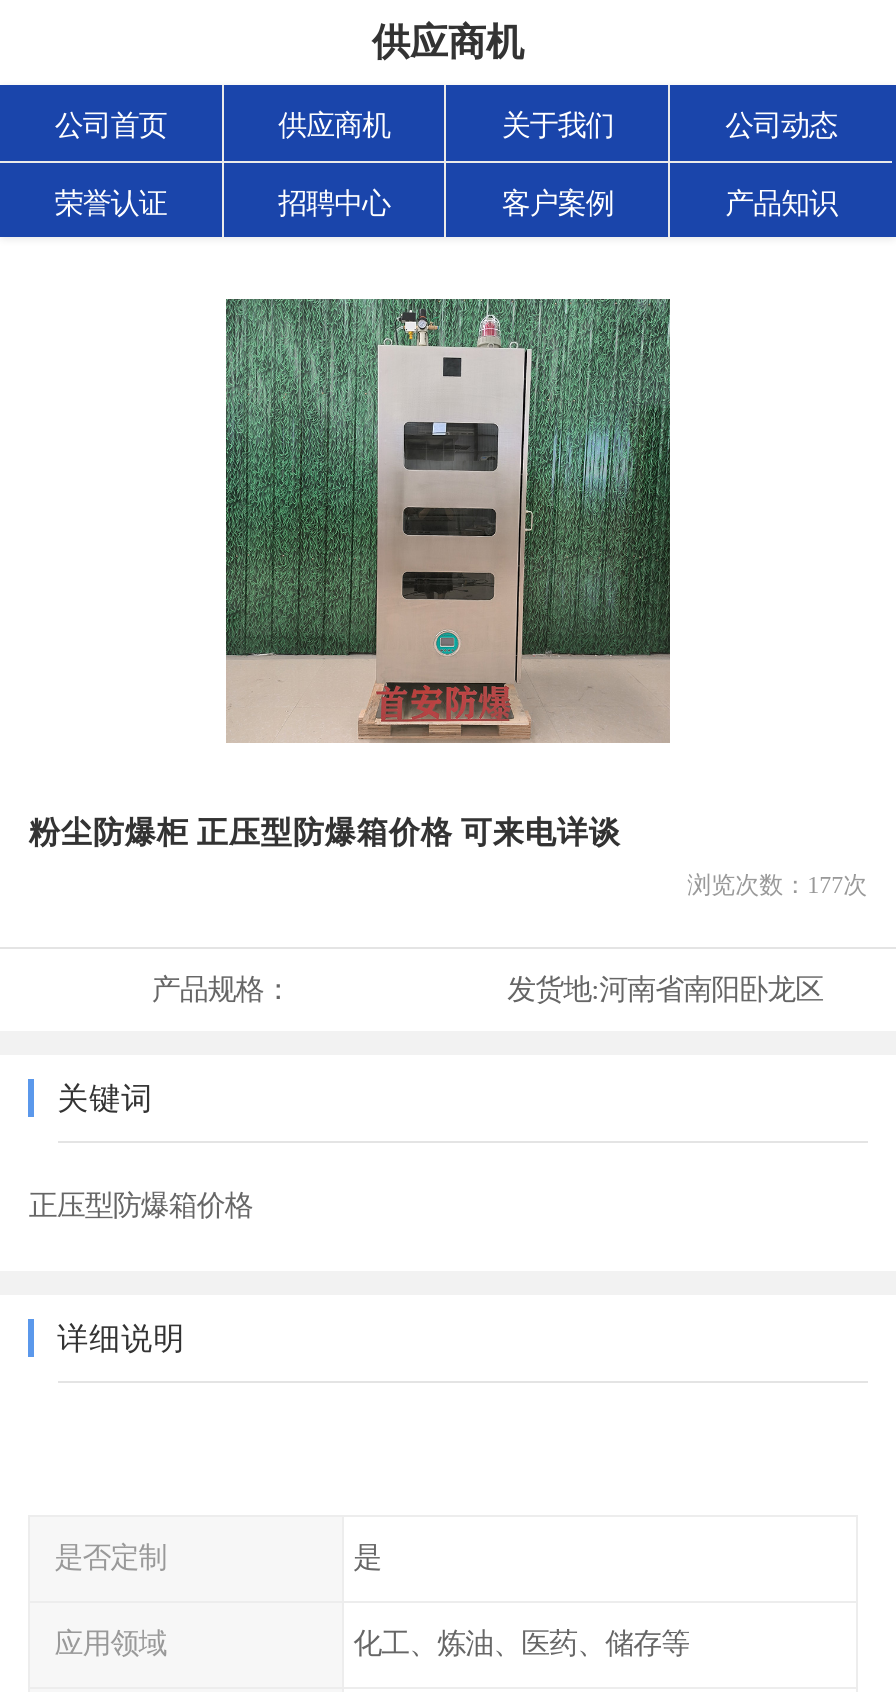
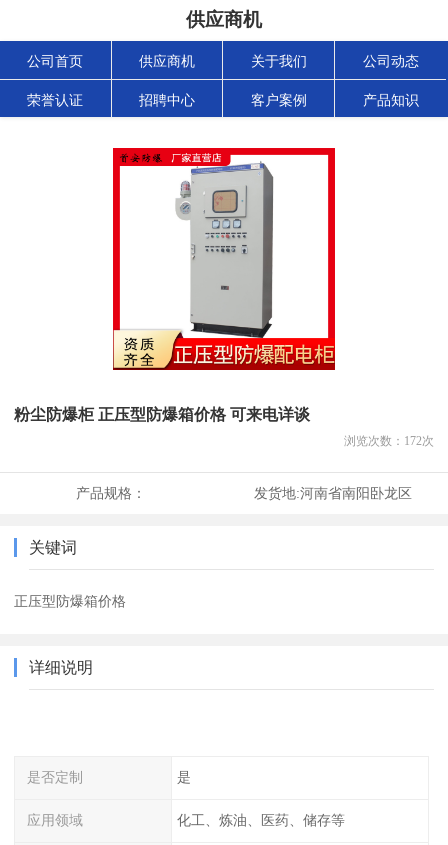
[224,297,672,743] [image] -> [112,147,336,371] [image]
[687,871,867,899] 浏览次数：177次 -> [344,434,434,448] 浏览次数：172次

